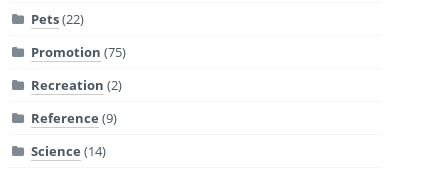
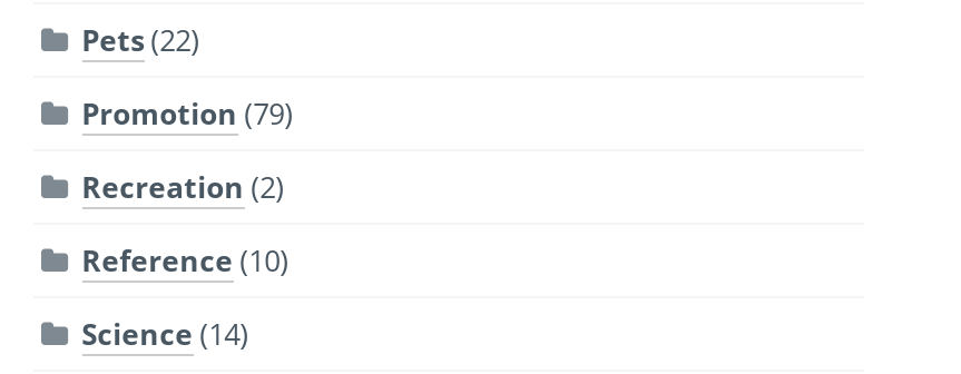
[31,42,126,60] Promotion (75) -> [82,92,293,132] Promotion (79)
[31,108,117,126] Reference (9) -> [82,239,289,279] Reference (10)

